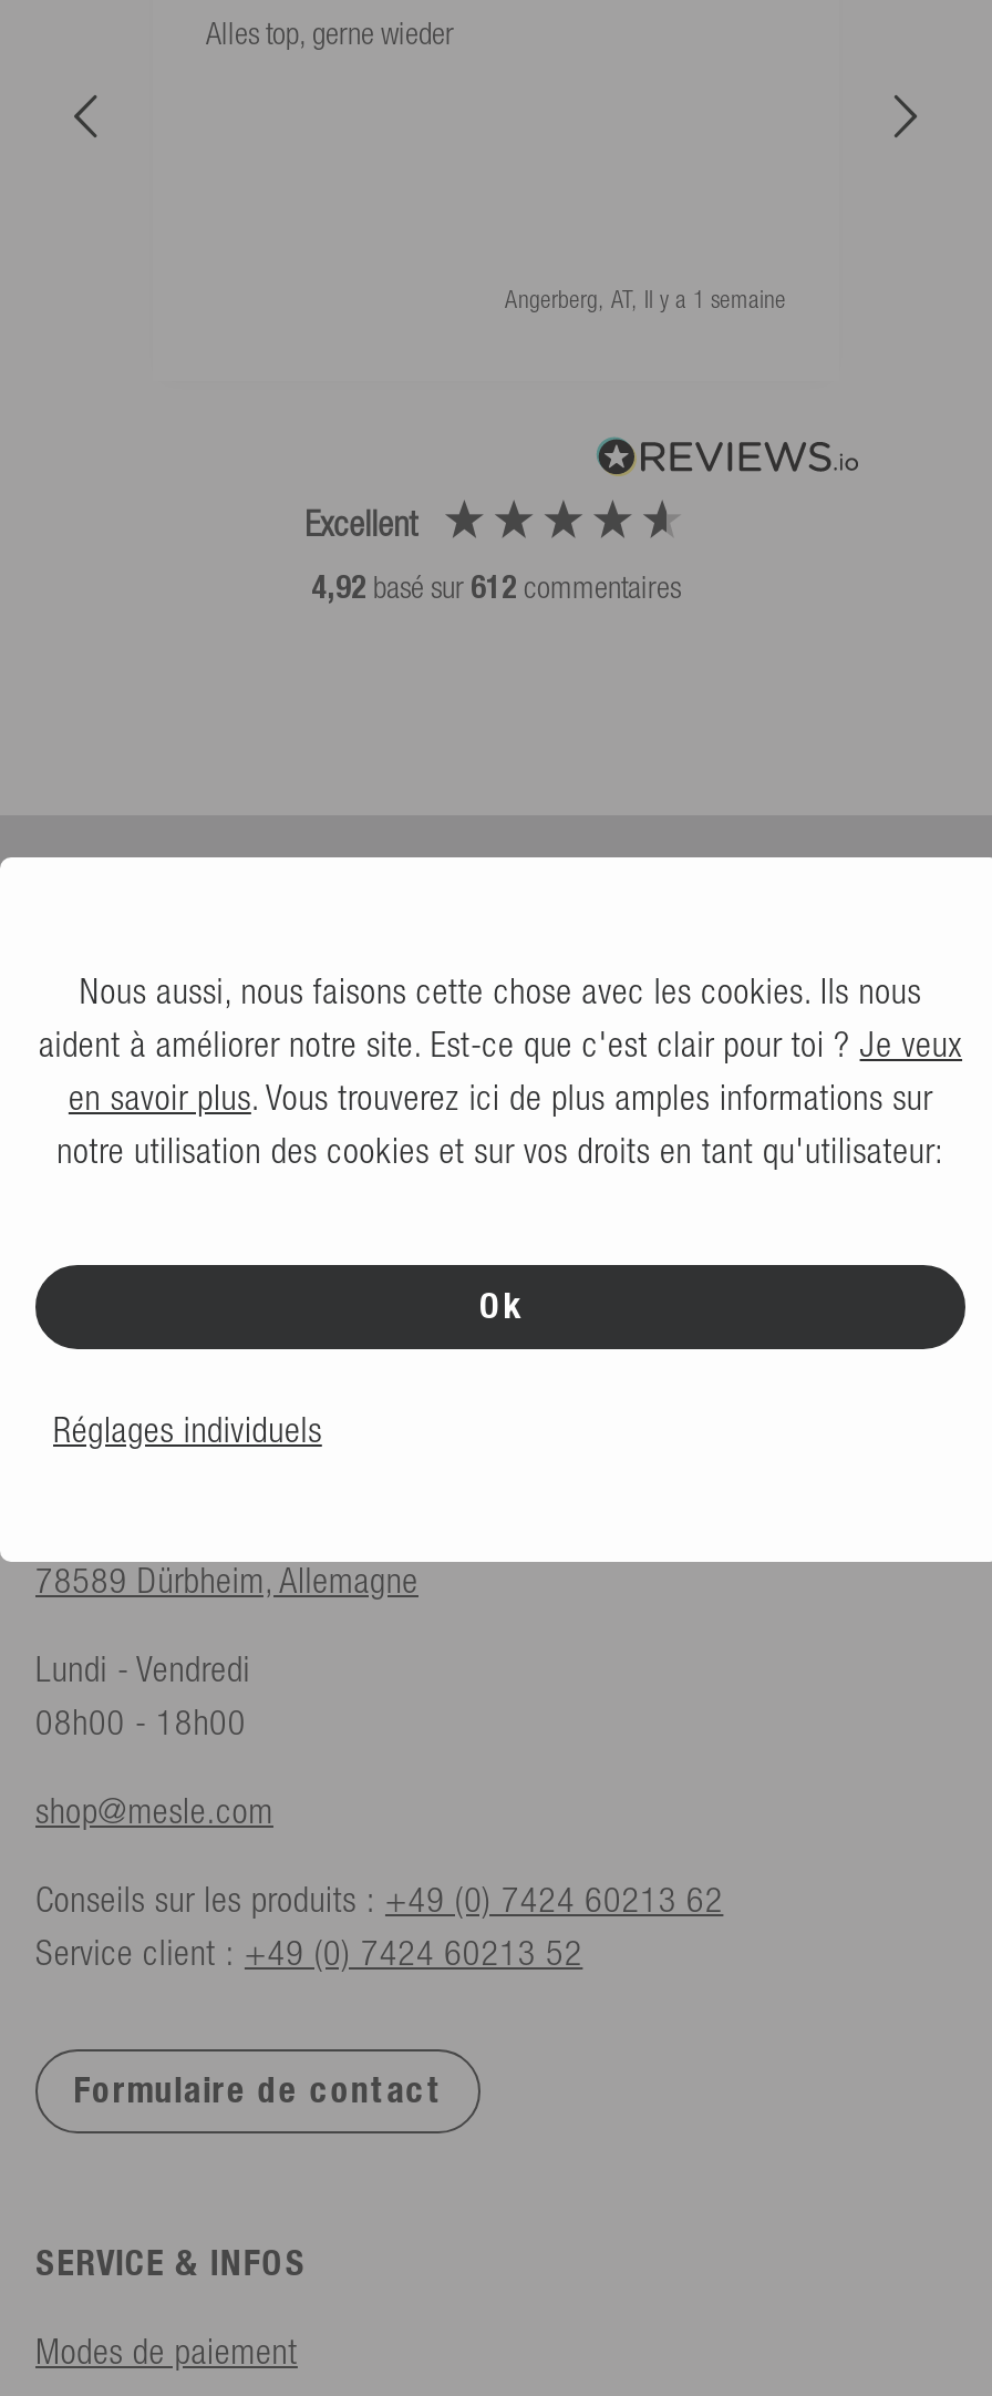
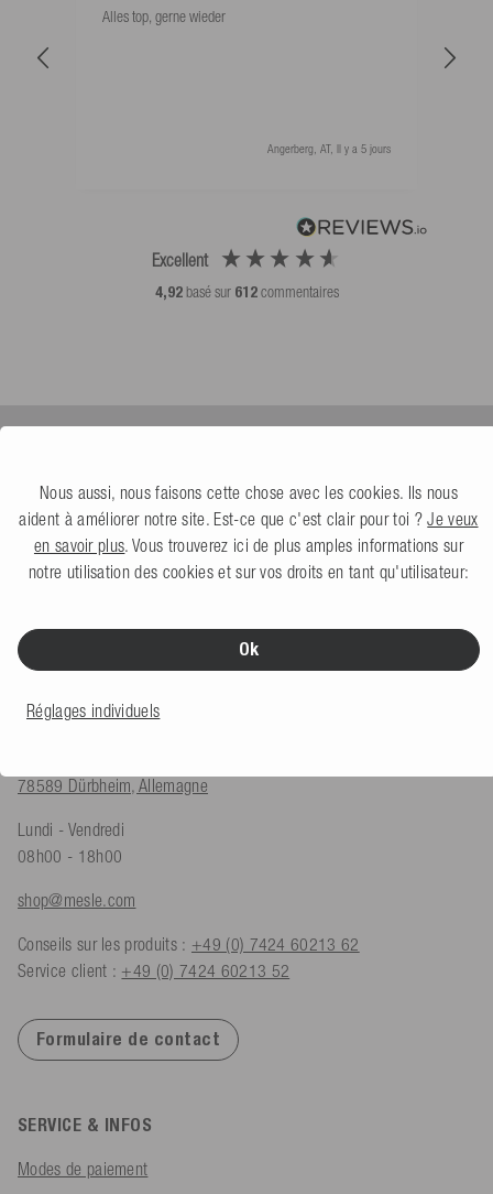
[505,285,786,311] Angerberg, AT, Il y a 1 semaine -> [267,142,391,155] Angerberg, AT, Il y a 5 jours

